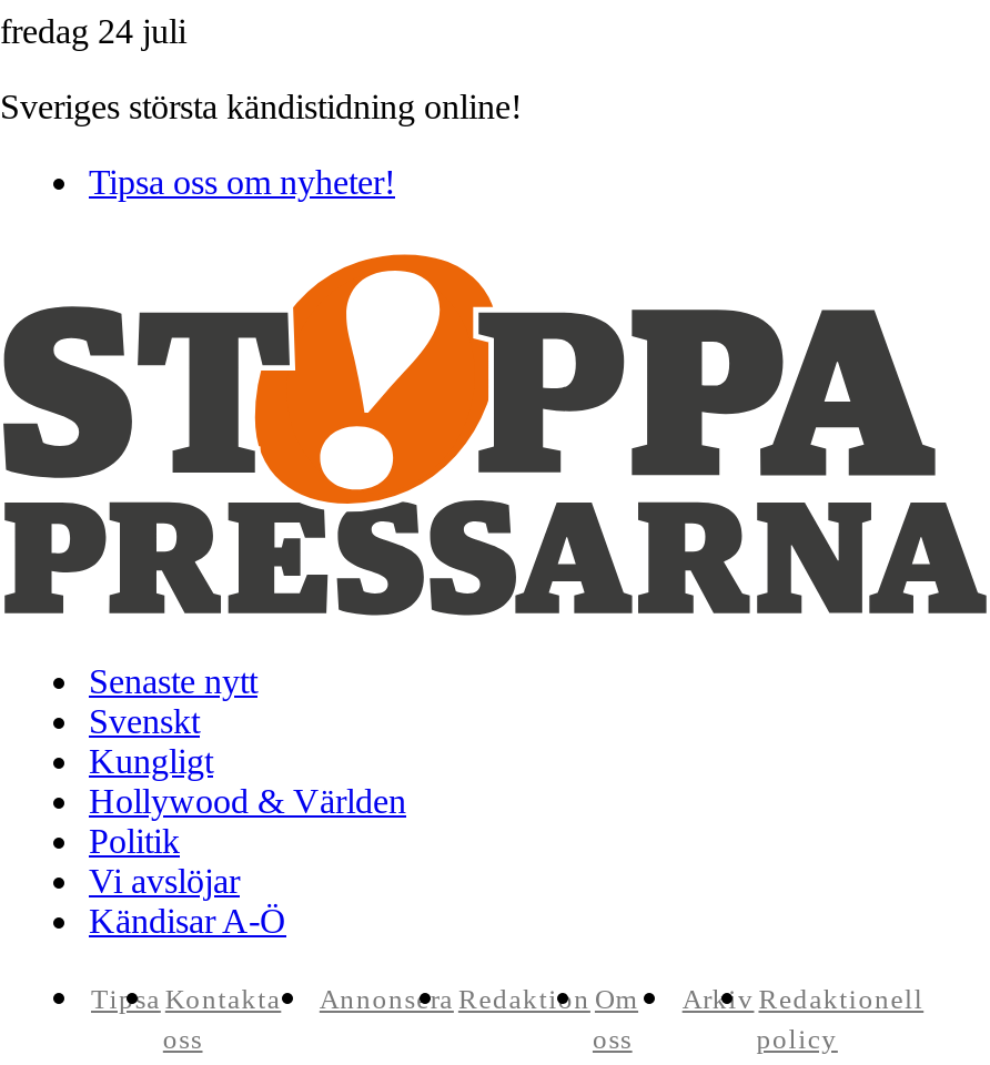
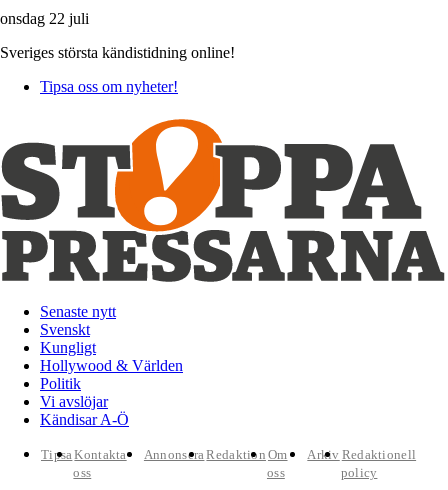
[0,12,186,50] fredag 24 juli -> [0,10,89,27] onsdag 22 juli

